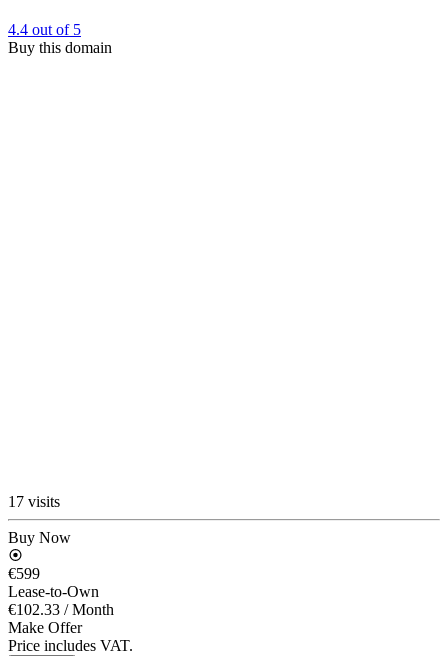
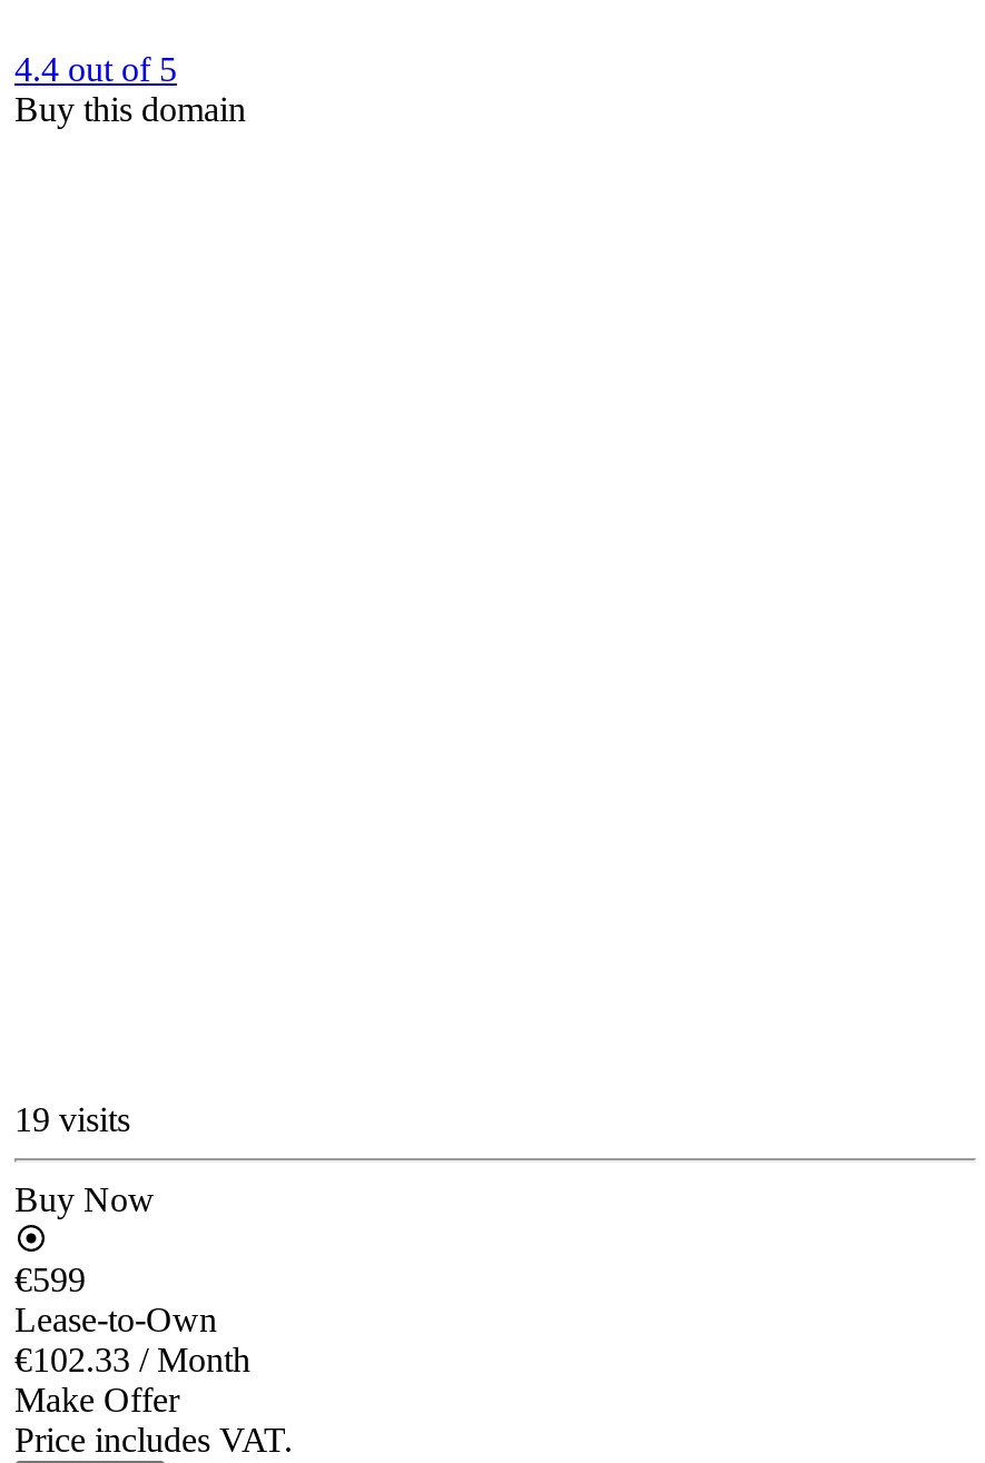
[8,493,60,510] 17 visits -> [14,1099,130,1137] 19 visits

